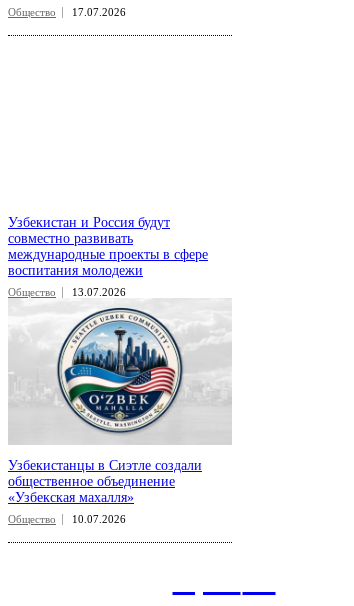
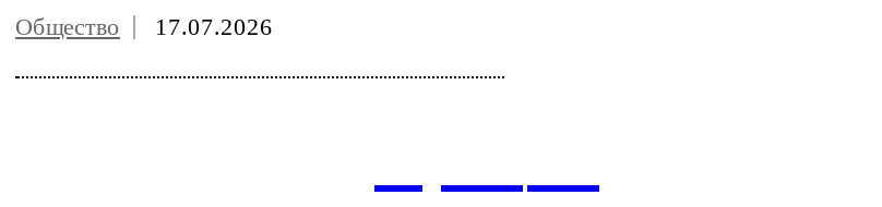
[8,215,208,298] Узбекистан и Россия будут | совместно развивать | международные проекты в сфере | воспитания молодежи | Общество | 13.07.2026 -> none
[8,299,232,525] [image] | Узбекистанцы в Сиэтле создали | общественное объединение | «Узбекская махалля» | Общество | 10.07.2026 -> none

